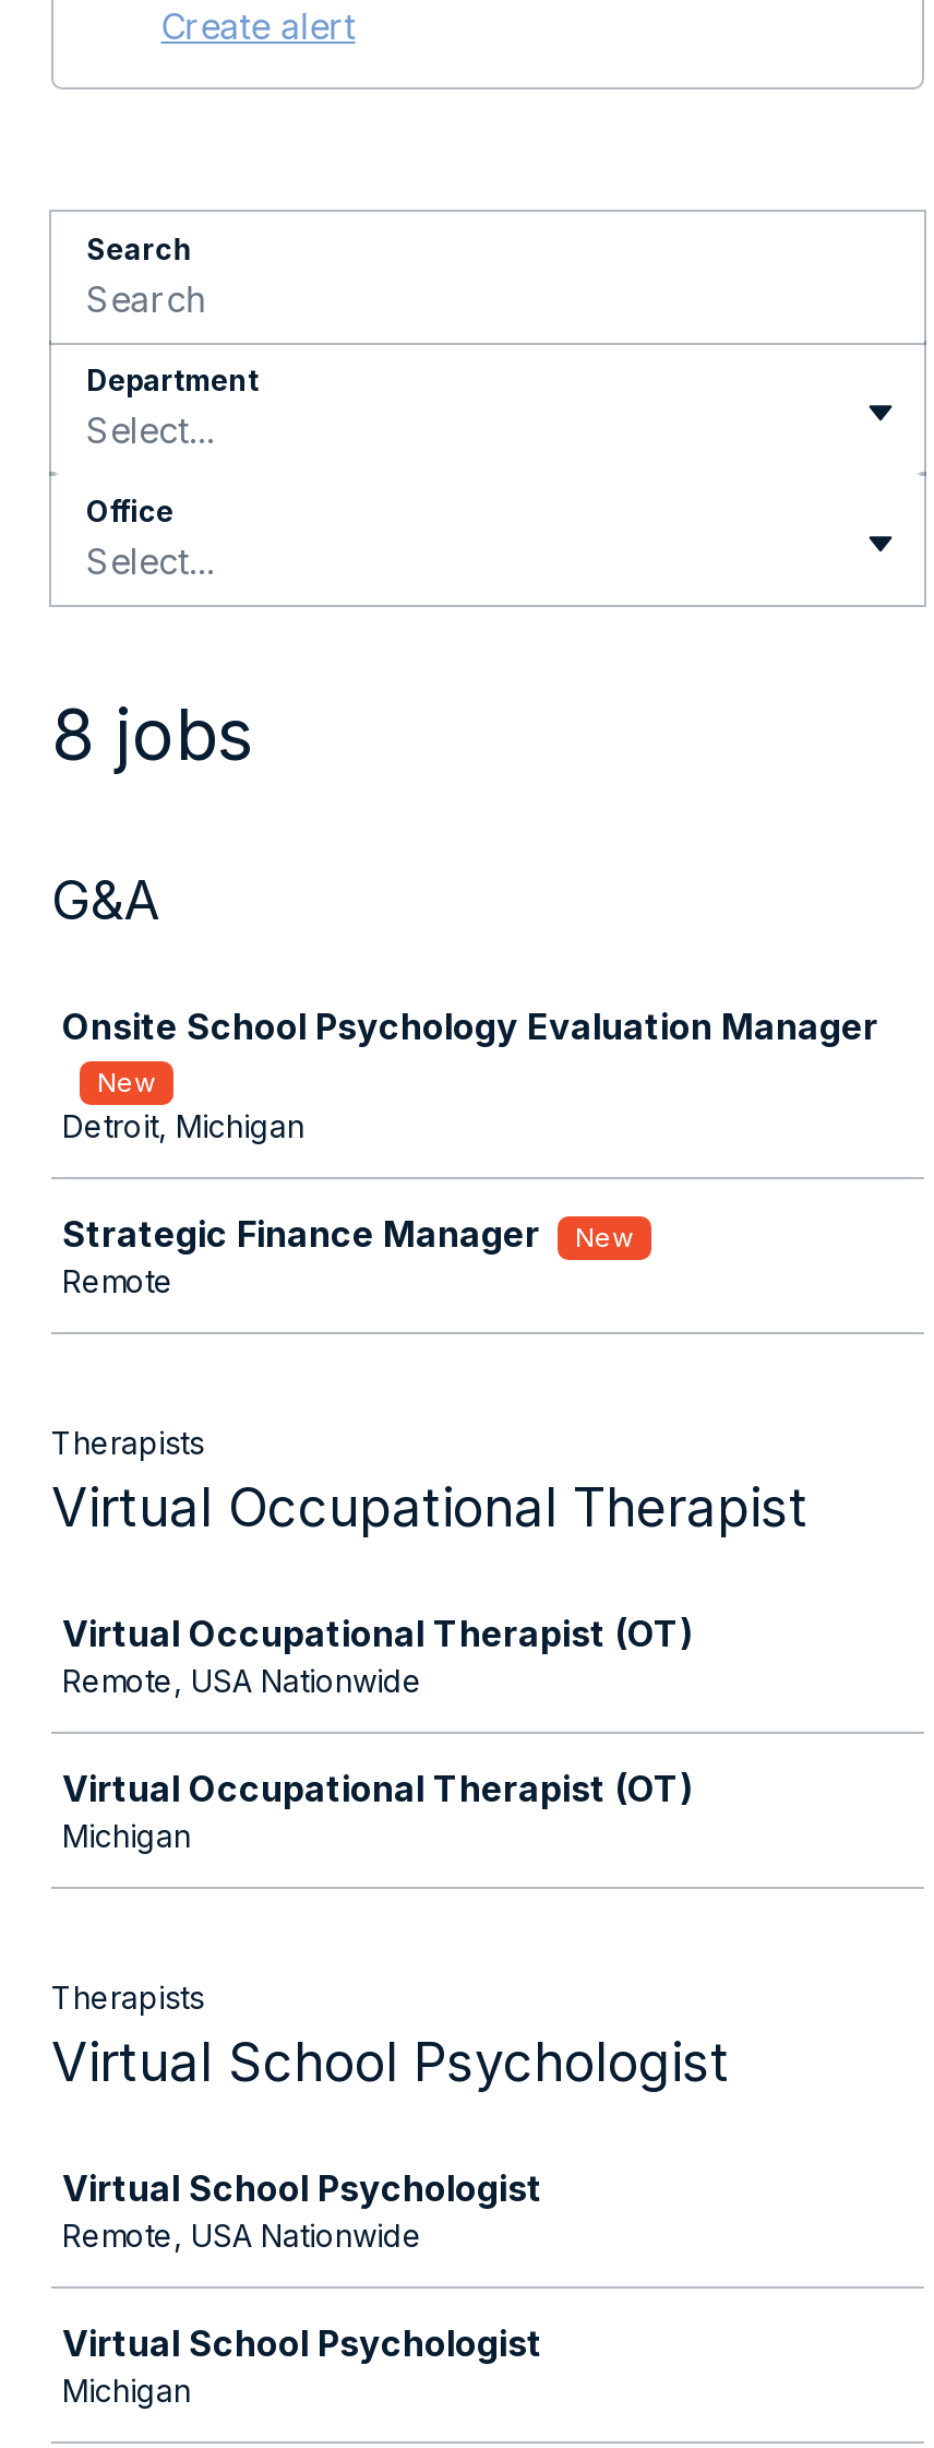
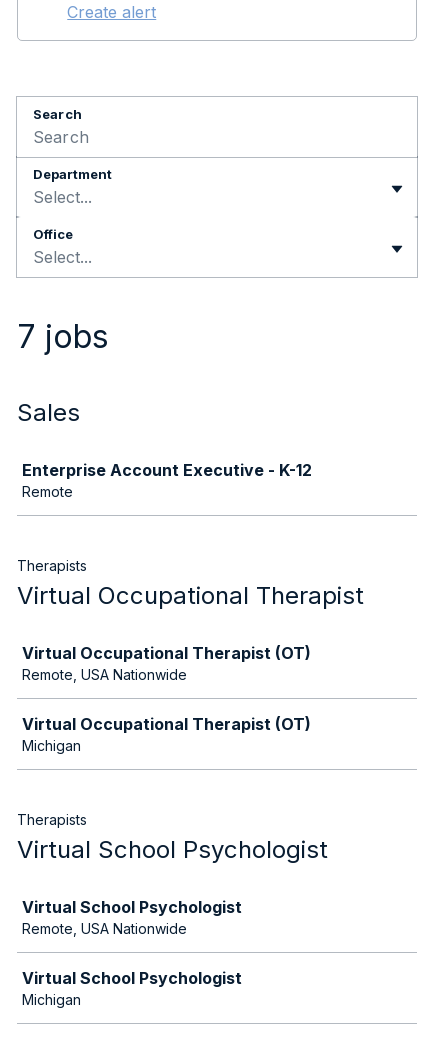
[51,692,254,777] 8 jobs -> [17,317,109,356] 7 jobs
[51,869,160,932] G&A -> [17,398,80,427] Sales
[62,1005,878,1256] Onsite School Psychology Evaluation Manager | New | Detroit, Michigan | Strategic Finance Manager | New -> [22,460,312,480] Enterprise Account Executive - K-12

